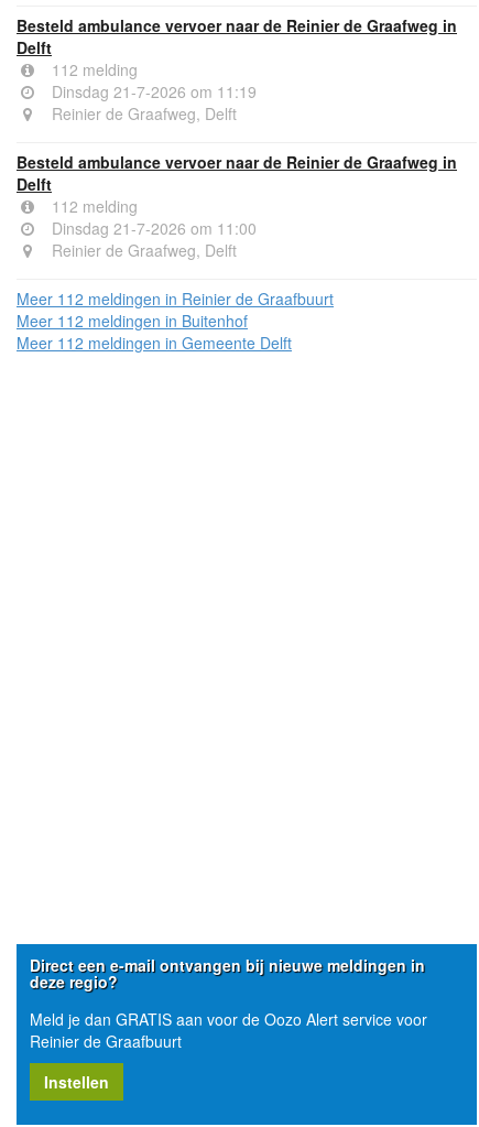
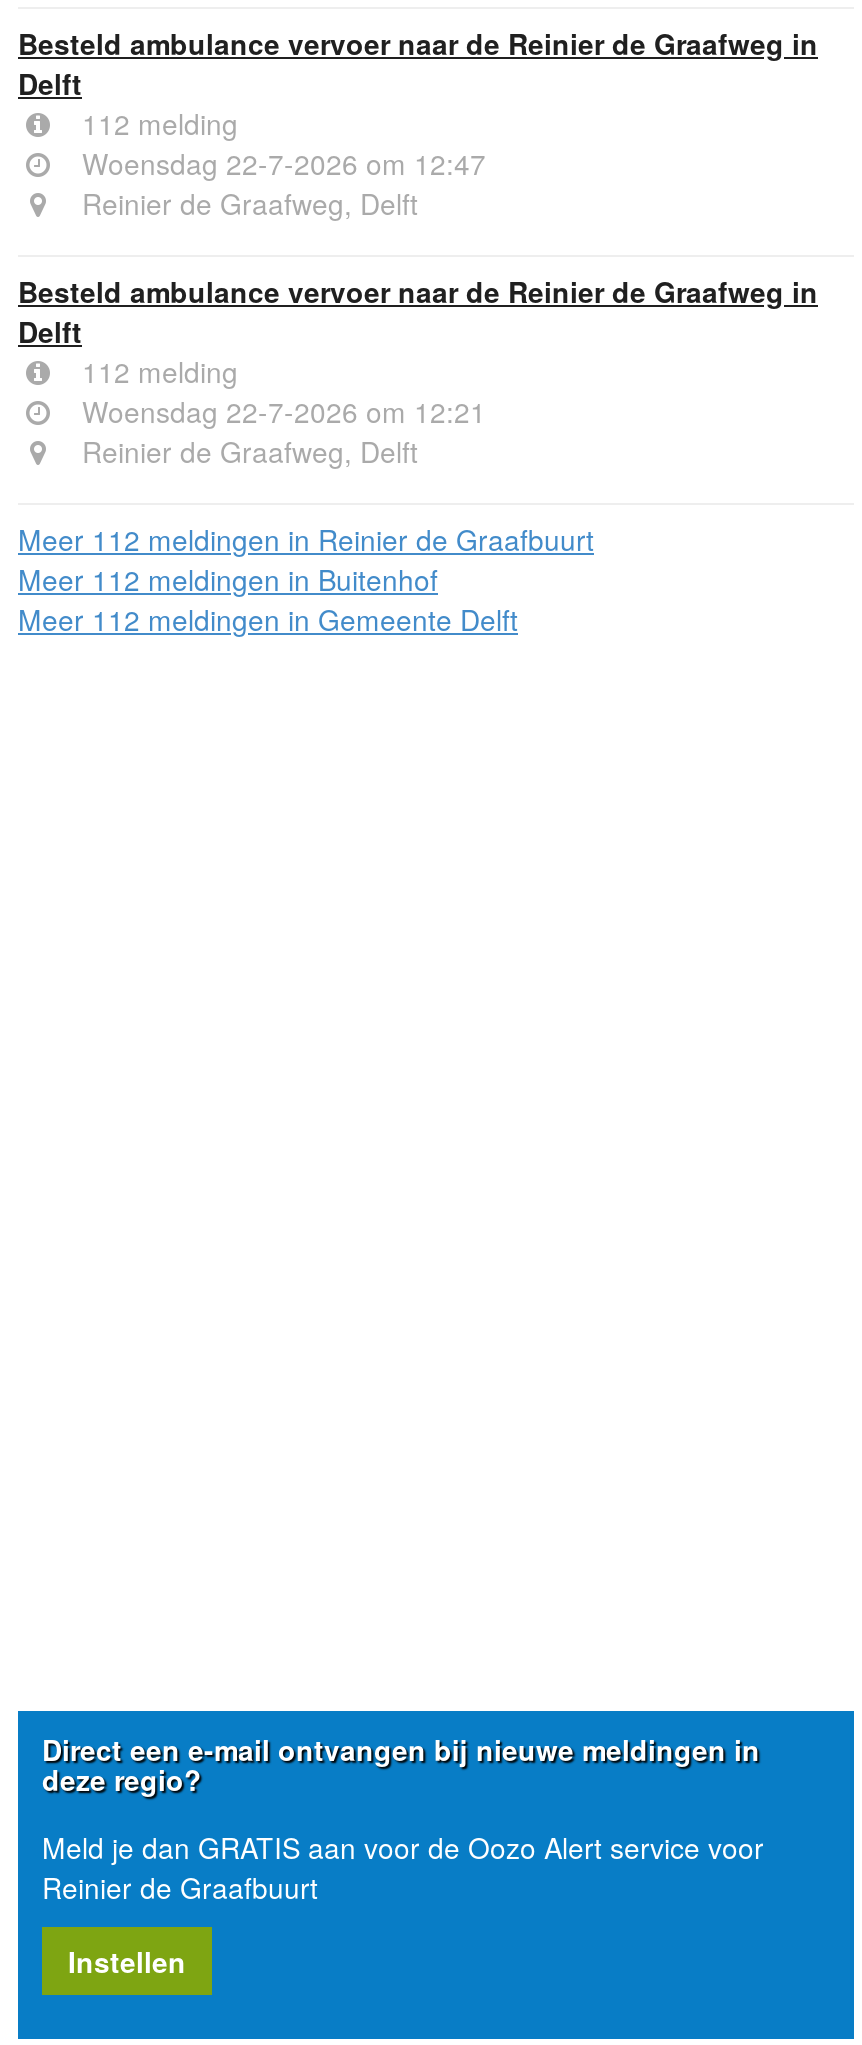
[47,80,257,102] Dinsdag 21-7-2026 om 11:19 -> [74,142,486,182] Woensdag 22-7-2026 om 12:47
[47,216,257,239] Dinsdag 21-7-2026 om 11:00 -> [74,390,486,430] Woensdag 22-7-2026 om 12:21

